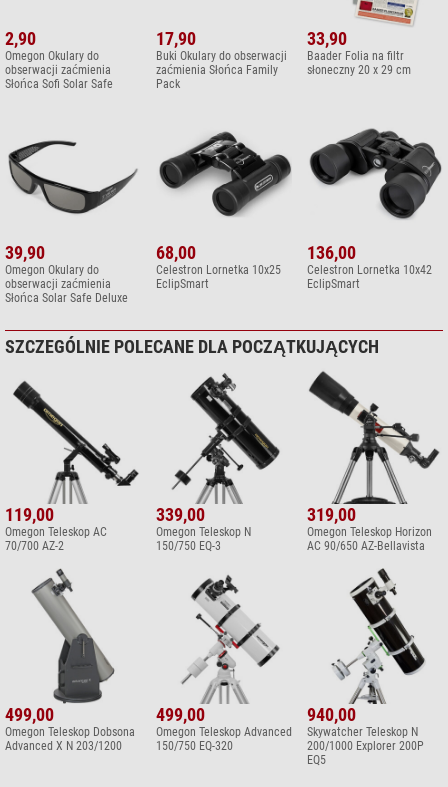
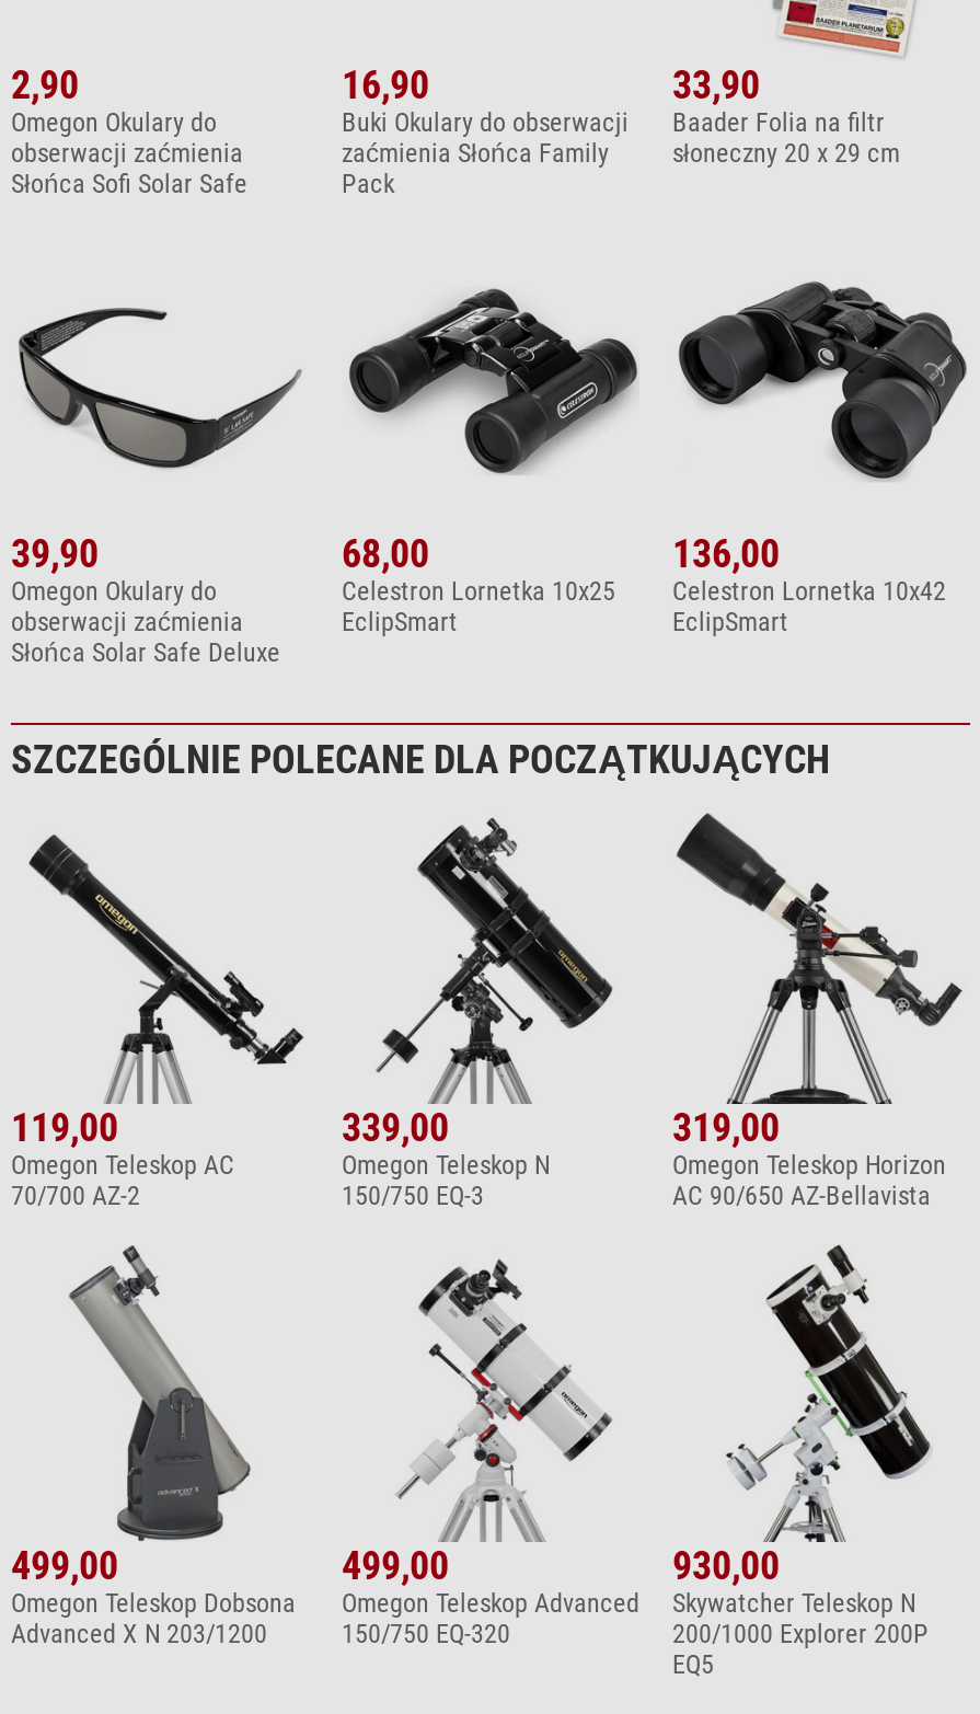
[156,28,196,49] 17,90 -> [342,62,429,108] 16,90
[307,704,356,725] 940,00 -> [672,1543,780,1589] 930,00

